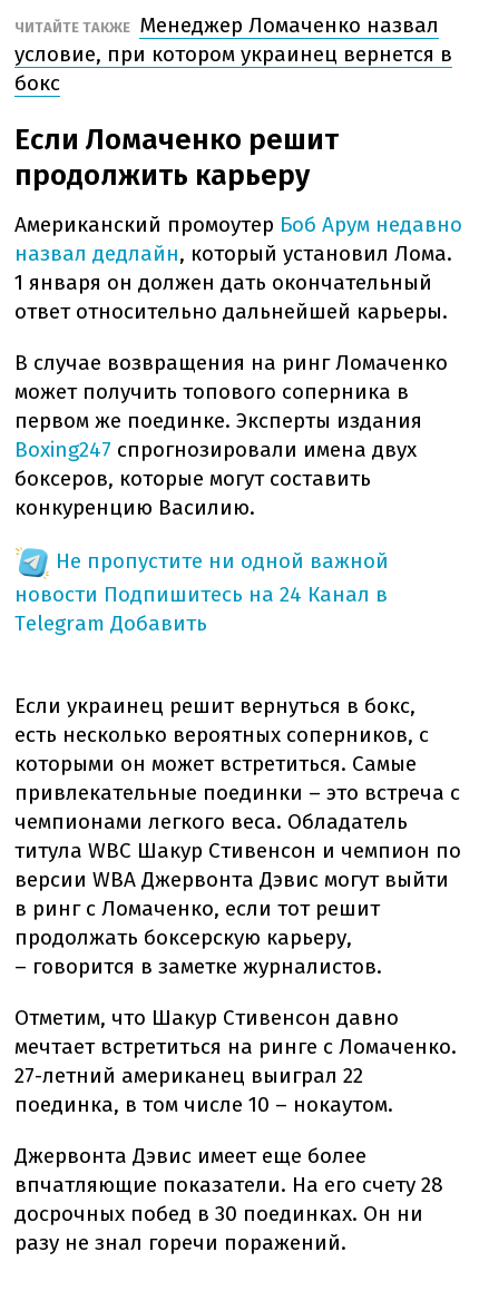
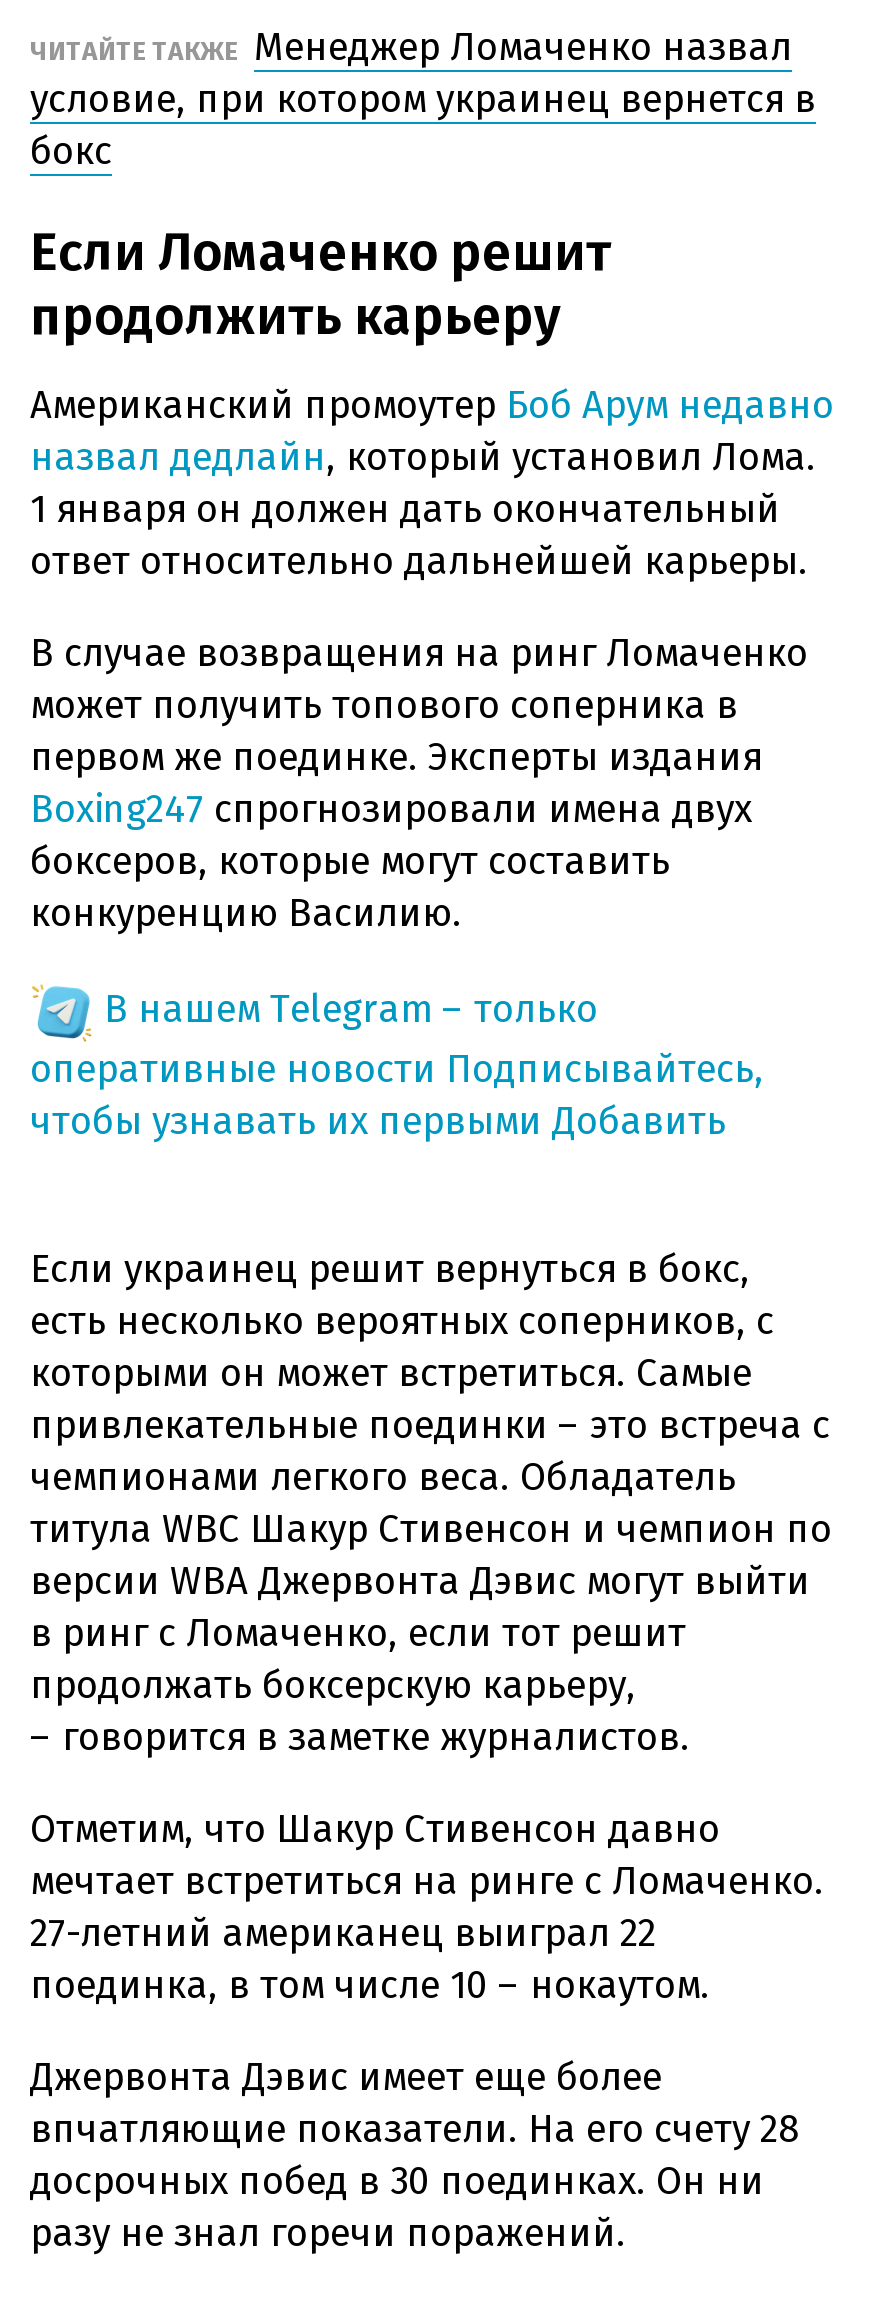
[14,548,389,636] Не пропустите ни одной важной | новости Подпишитесь на 24 Канал в | Telegram Добавить -> [30,985,764,1143] В нашем Telegram – только | оперативные новости Подписывайтесь, | чтобы узнавать их первыми Добавить

